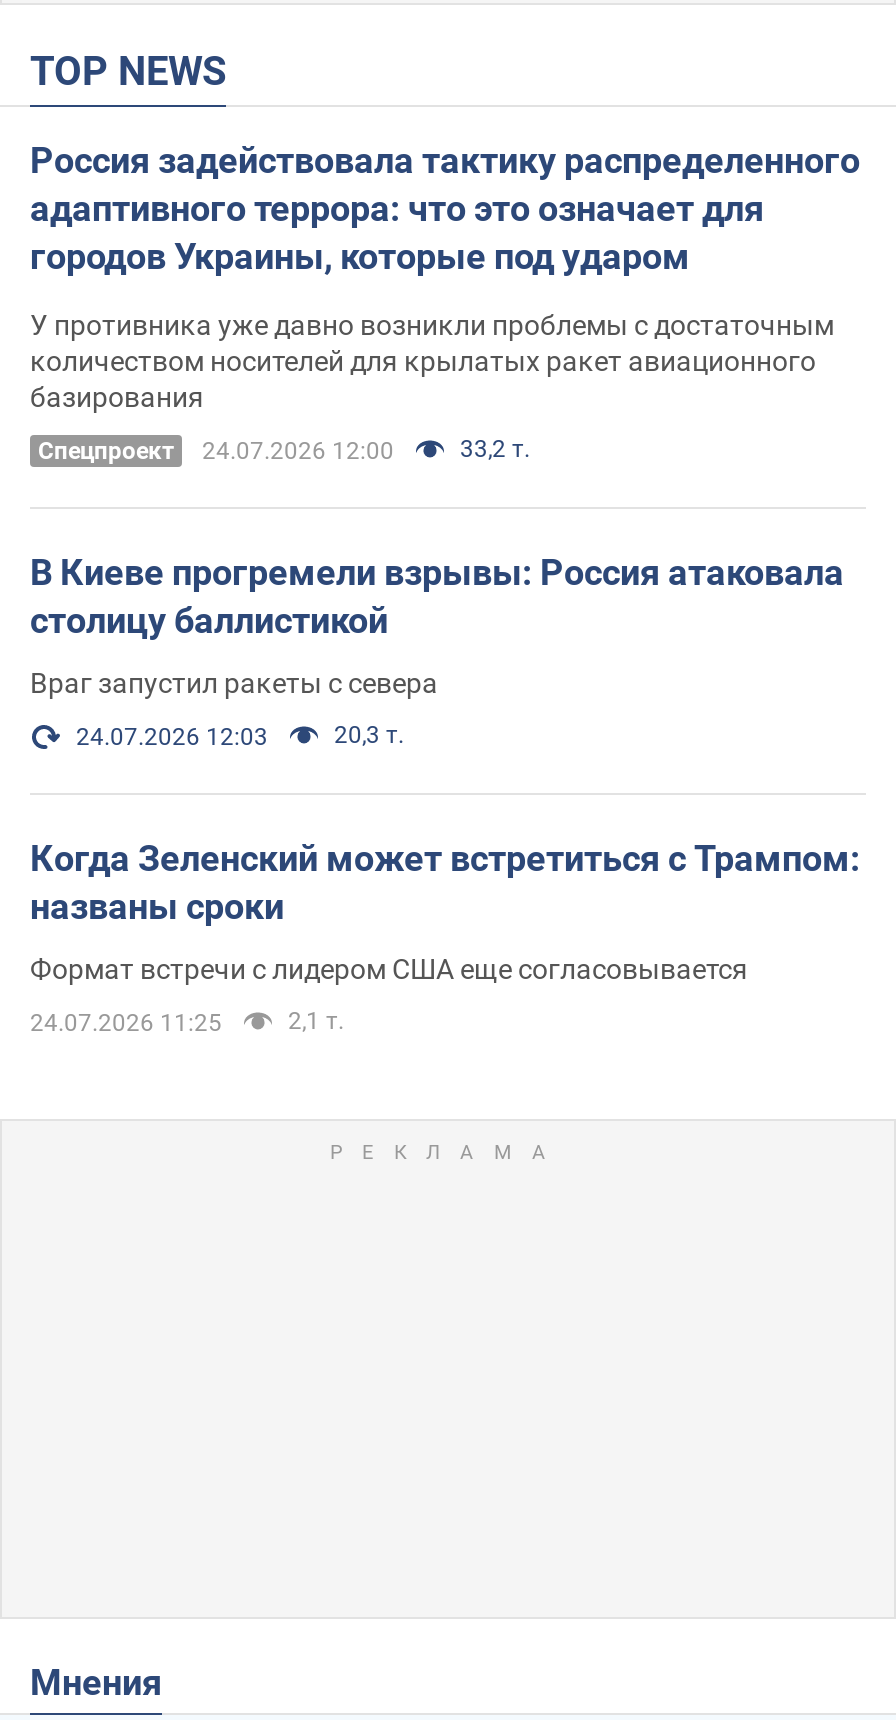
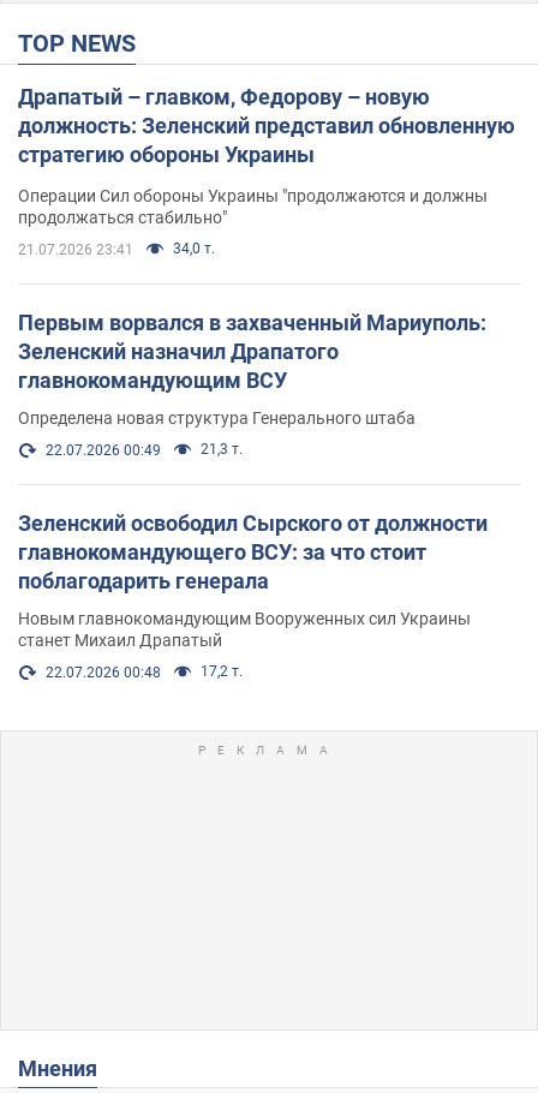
[30,140,860,278] Россия задействовала тактику распределенного | адаптивного террора: что это означает для | городов Украины, которые под ударом -> [18,85,515,167] Драпатый – главком, Федорову – новую | должность: Зеленский представил обновленную | стратегию обороны Украины
[30,310,834,414] У противника уже давно возникли проблемы с достаточным | количеством носителей для крылатых ракет авиационного | базирования -> [18,187,488,227] Операции Сил обороны Украины "продолжаются и должны | продолжаться стабильно"
[38,436,530,466] Спецпроект | 24.07.2026 12:00 | 33,2 т. -> [18,241,215,259] 21.07.2026 23:41 | 34,0 т.
[30,552,844,642] В Киеве прогремели взрывы: Россия атаковала | столицу баллистикой -> [18,310,486,393] Первым ворвался в захваченный Мариуполь: | Зеленский назначил Драпатого | главнокомандующим ВСУ
[30,668,438,700] Враг запустил ракеты с севера -> [18,409,416,428] Определена новая структура Генерального штаба
[76,722,404,752] 24.07.2026 12:03 | 20,3 т. -> [46,441,243,459] 22.07.2026 00:49 | 21,3 т.
[30,838,860,928] Когда Зеленский может встретиться с Трампом: | названы сроки -> [18,511,488,594] Зеленский освободил Сырского от должности | главнокомандующего ВСУ: за что стоит | поблагодарить генерала
[30,954,748,986] Формат встречи с лидером США еще согласовывается -> [18,609,471,650] Новым главнокомандующим Вооруженных сил Украины | станет Михаил Драпатый
[30,1008,344,1038] 24.07.2026 11:25 | 2,1 т. -> [46,663,243,682] 22.07.2026 00:48 | 17,2 т.

